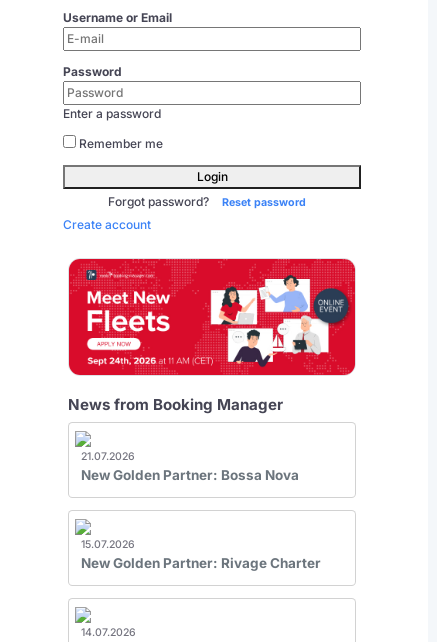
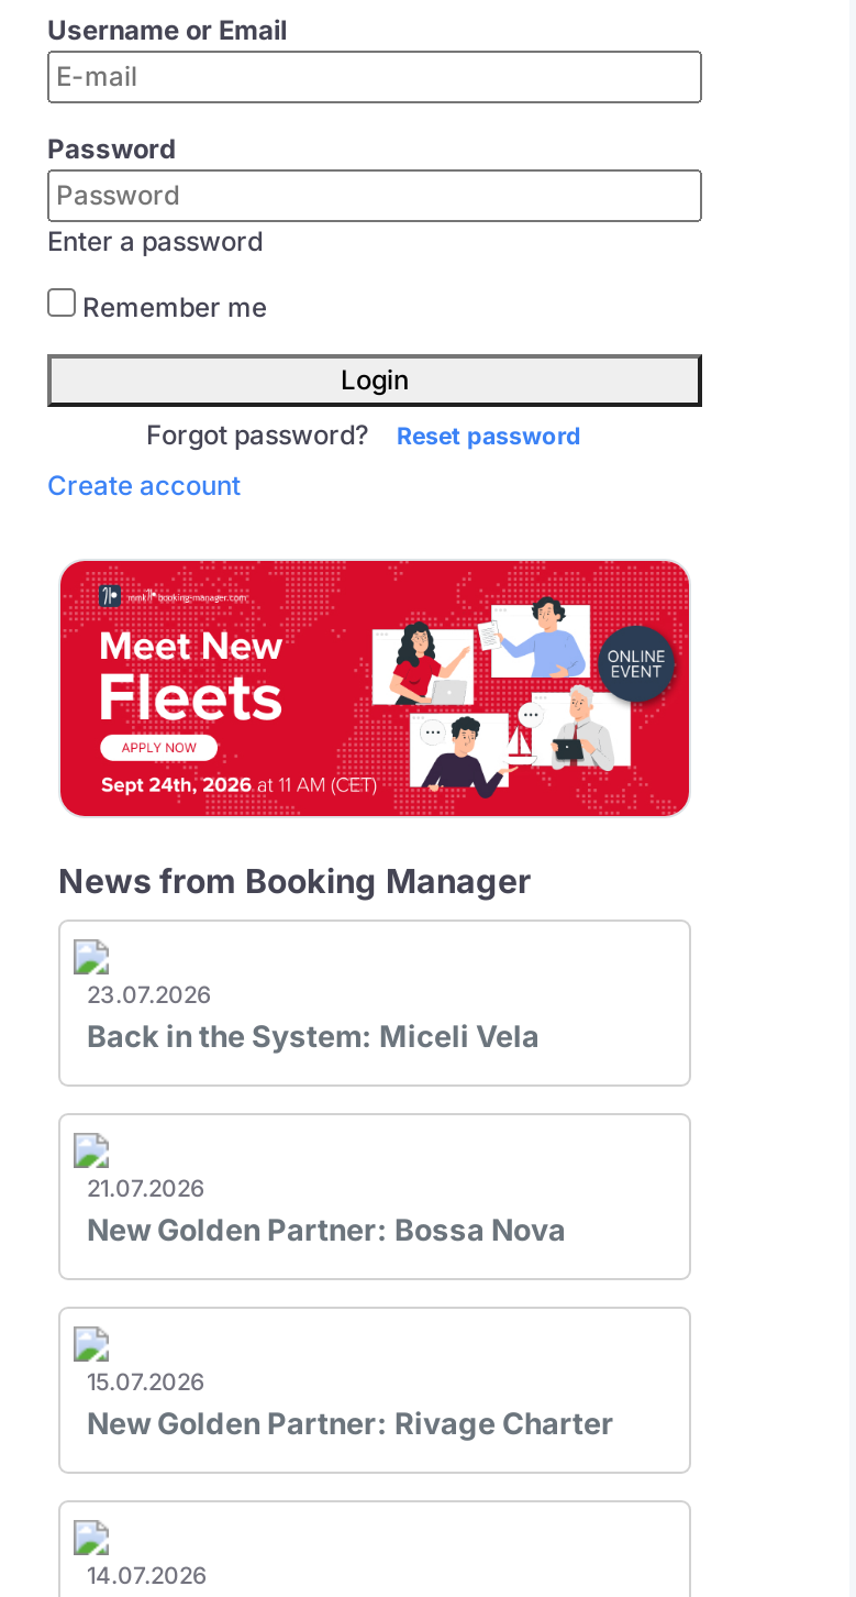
none -> [87,981,540,1053] 23.07.2026 | Back in the System: Miceli Vela

